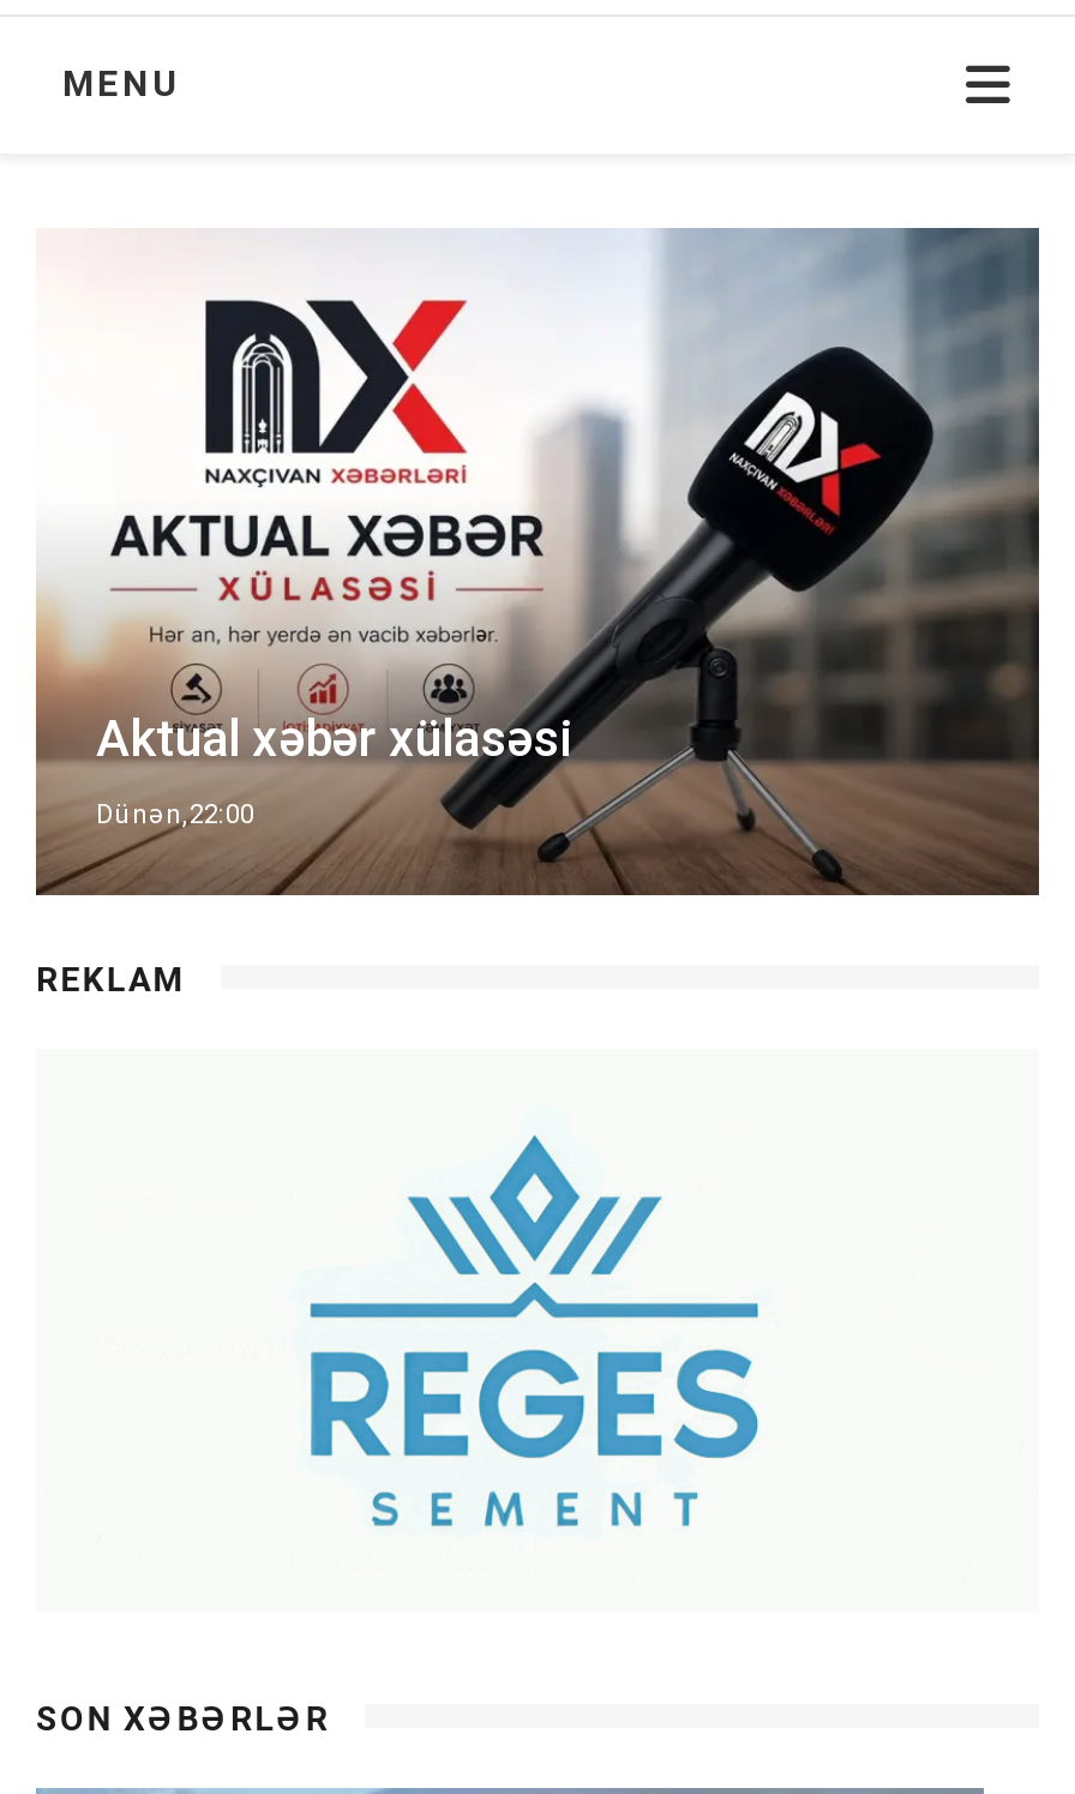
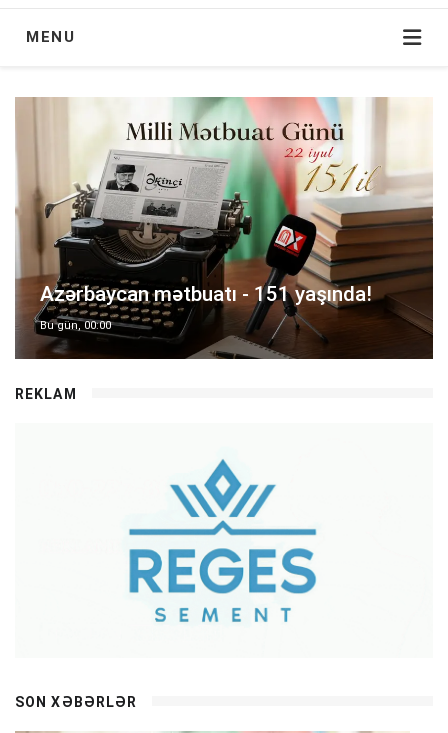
[36,226,1041,769] [image] | Aktual xəbər xülasəsi -> [15,97,433,306] [image] | Azərbaycan mətbuatı - 151 yaşında!
[38,754,1039,898] [image] | Dünən,22:00 -> [17,313,432,360] [image] | Bu gün, 00:00

